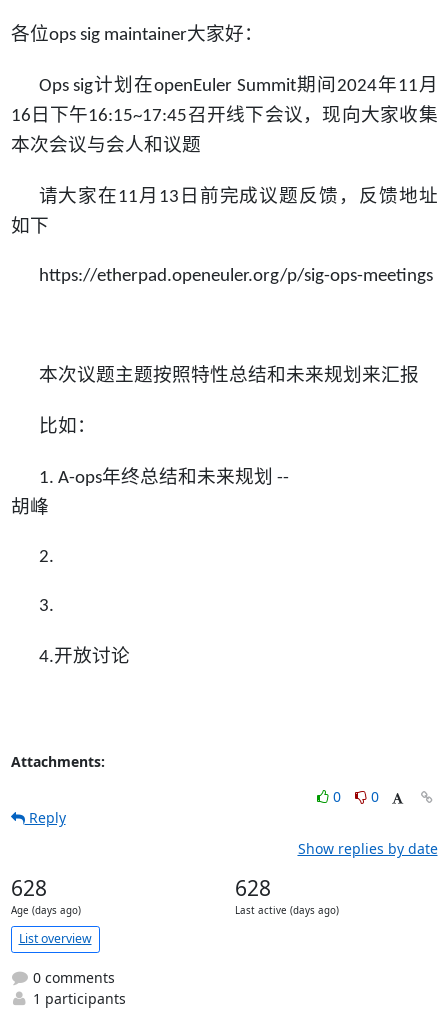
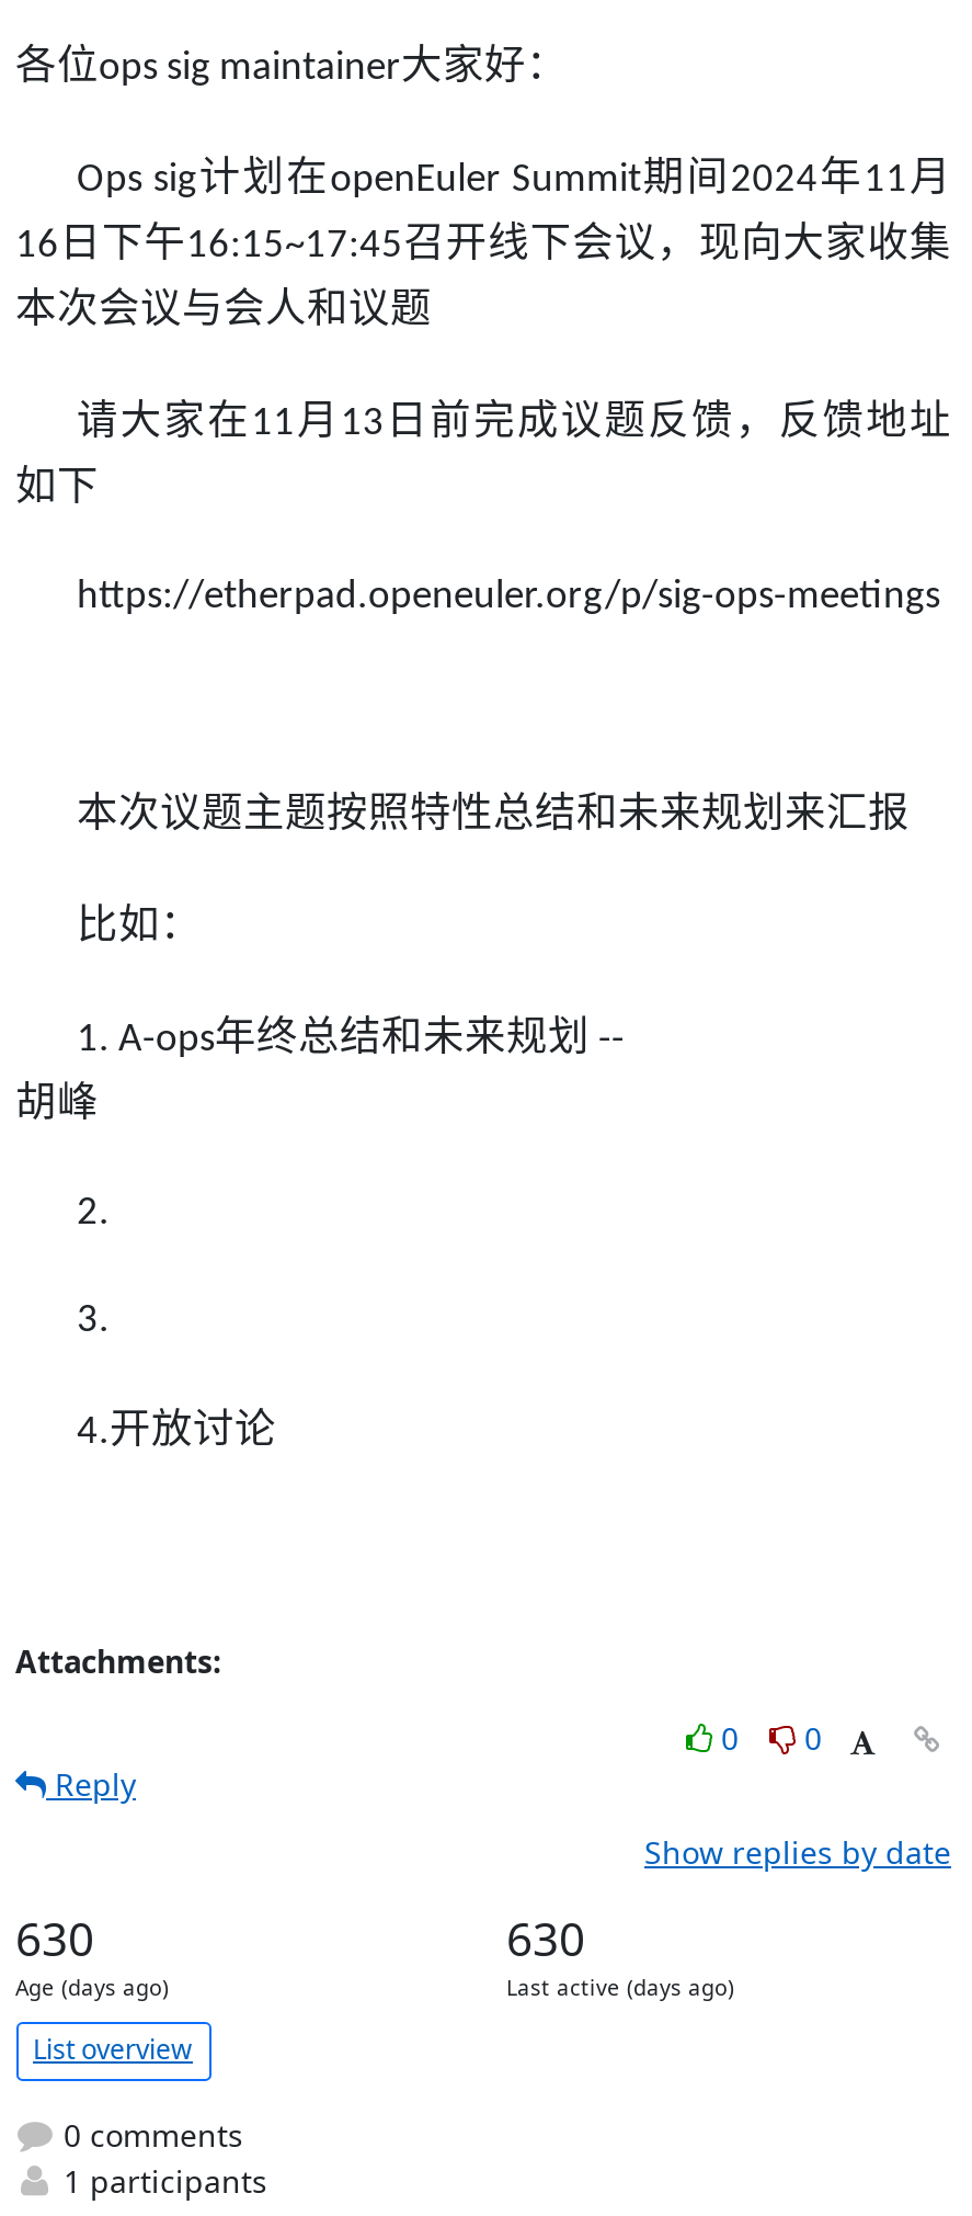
[10,873,46,901] 628 -> [15,1907,94,1968] 630
[234,873,270,901] 628 -> [506,1907,585,1968] 630

